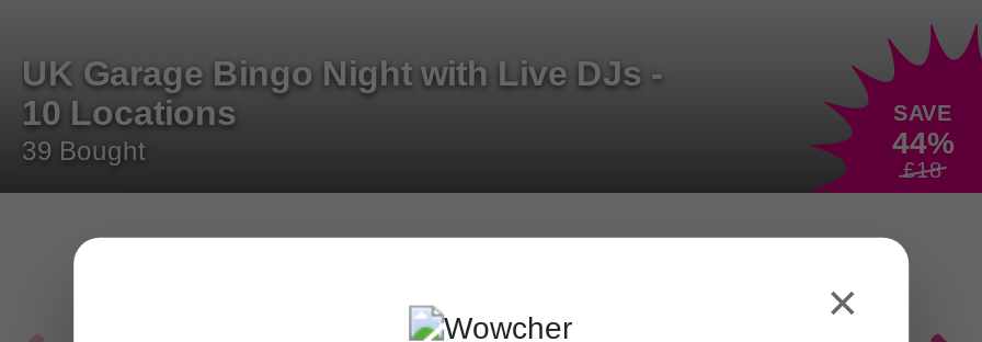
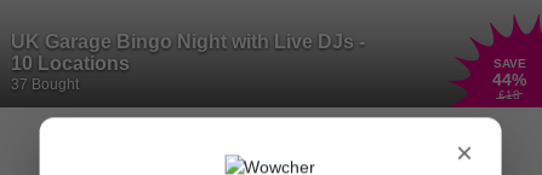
[22,137,145,167] 39 Bought -> [11,77,79,93] 37 Bought

